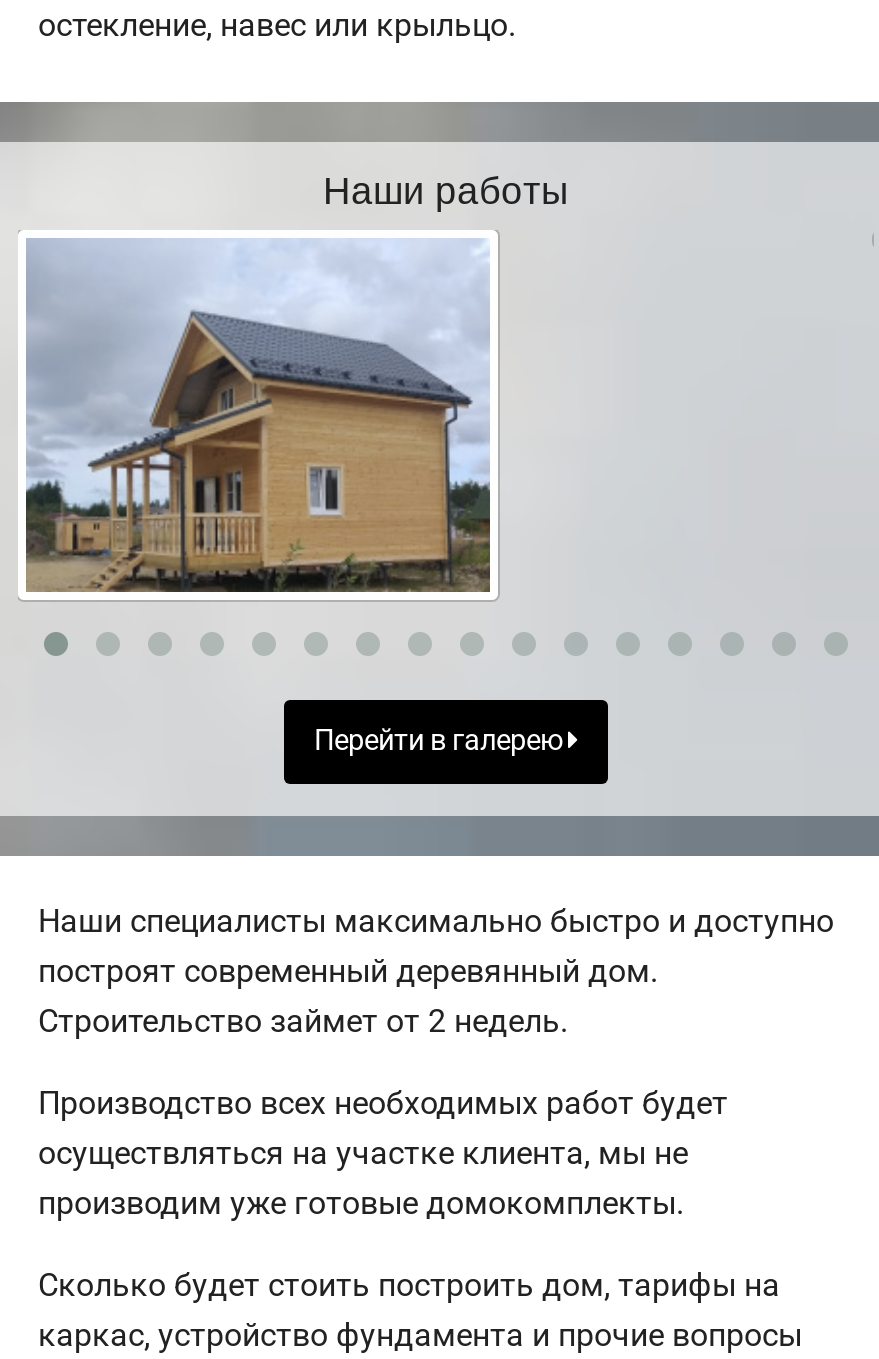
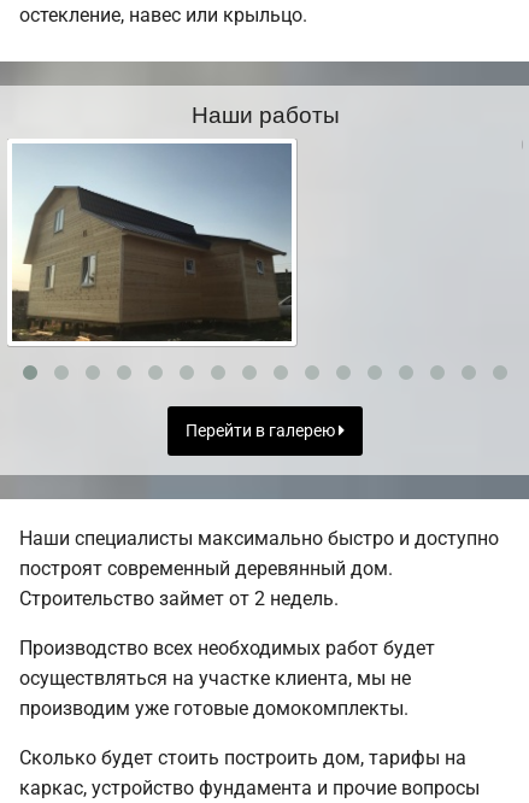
[26,240,490,592] [image] -> [12,143,292,341] [image]

